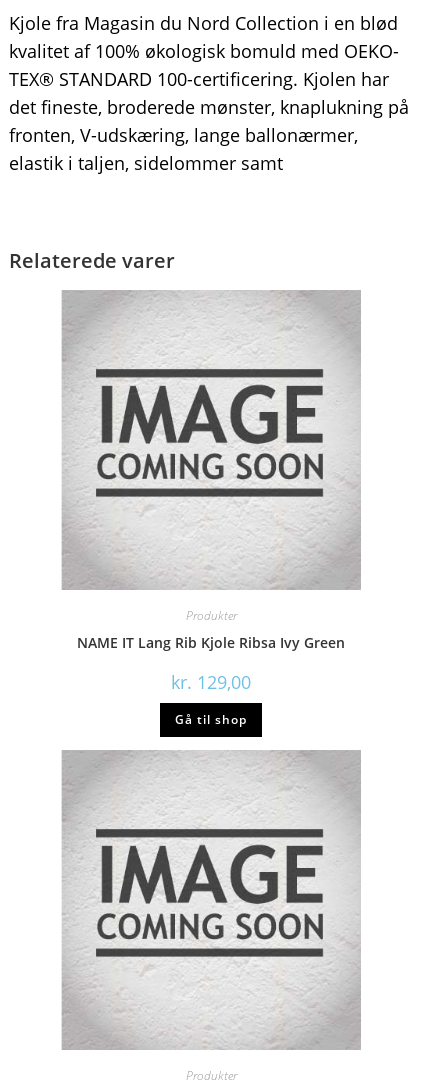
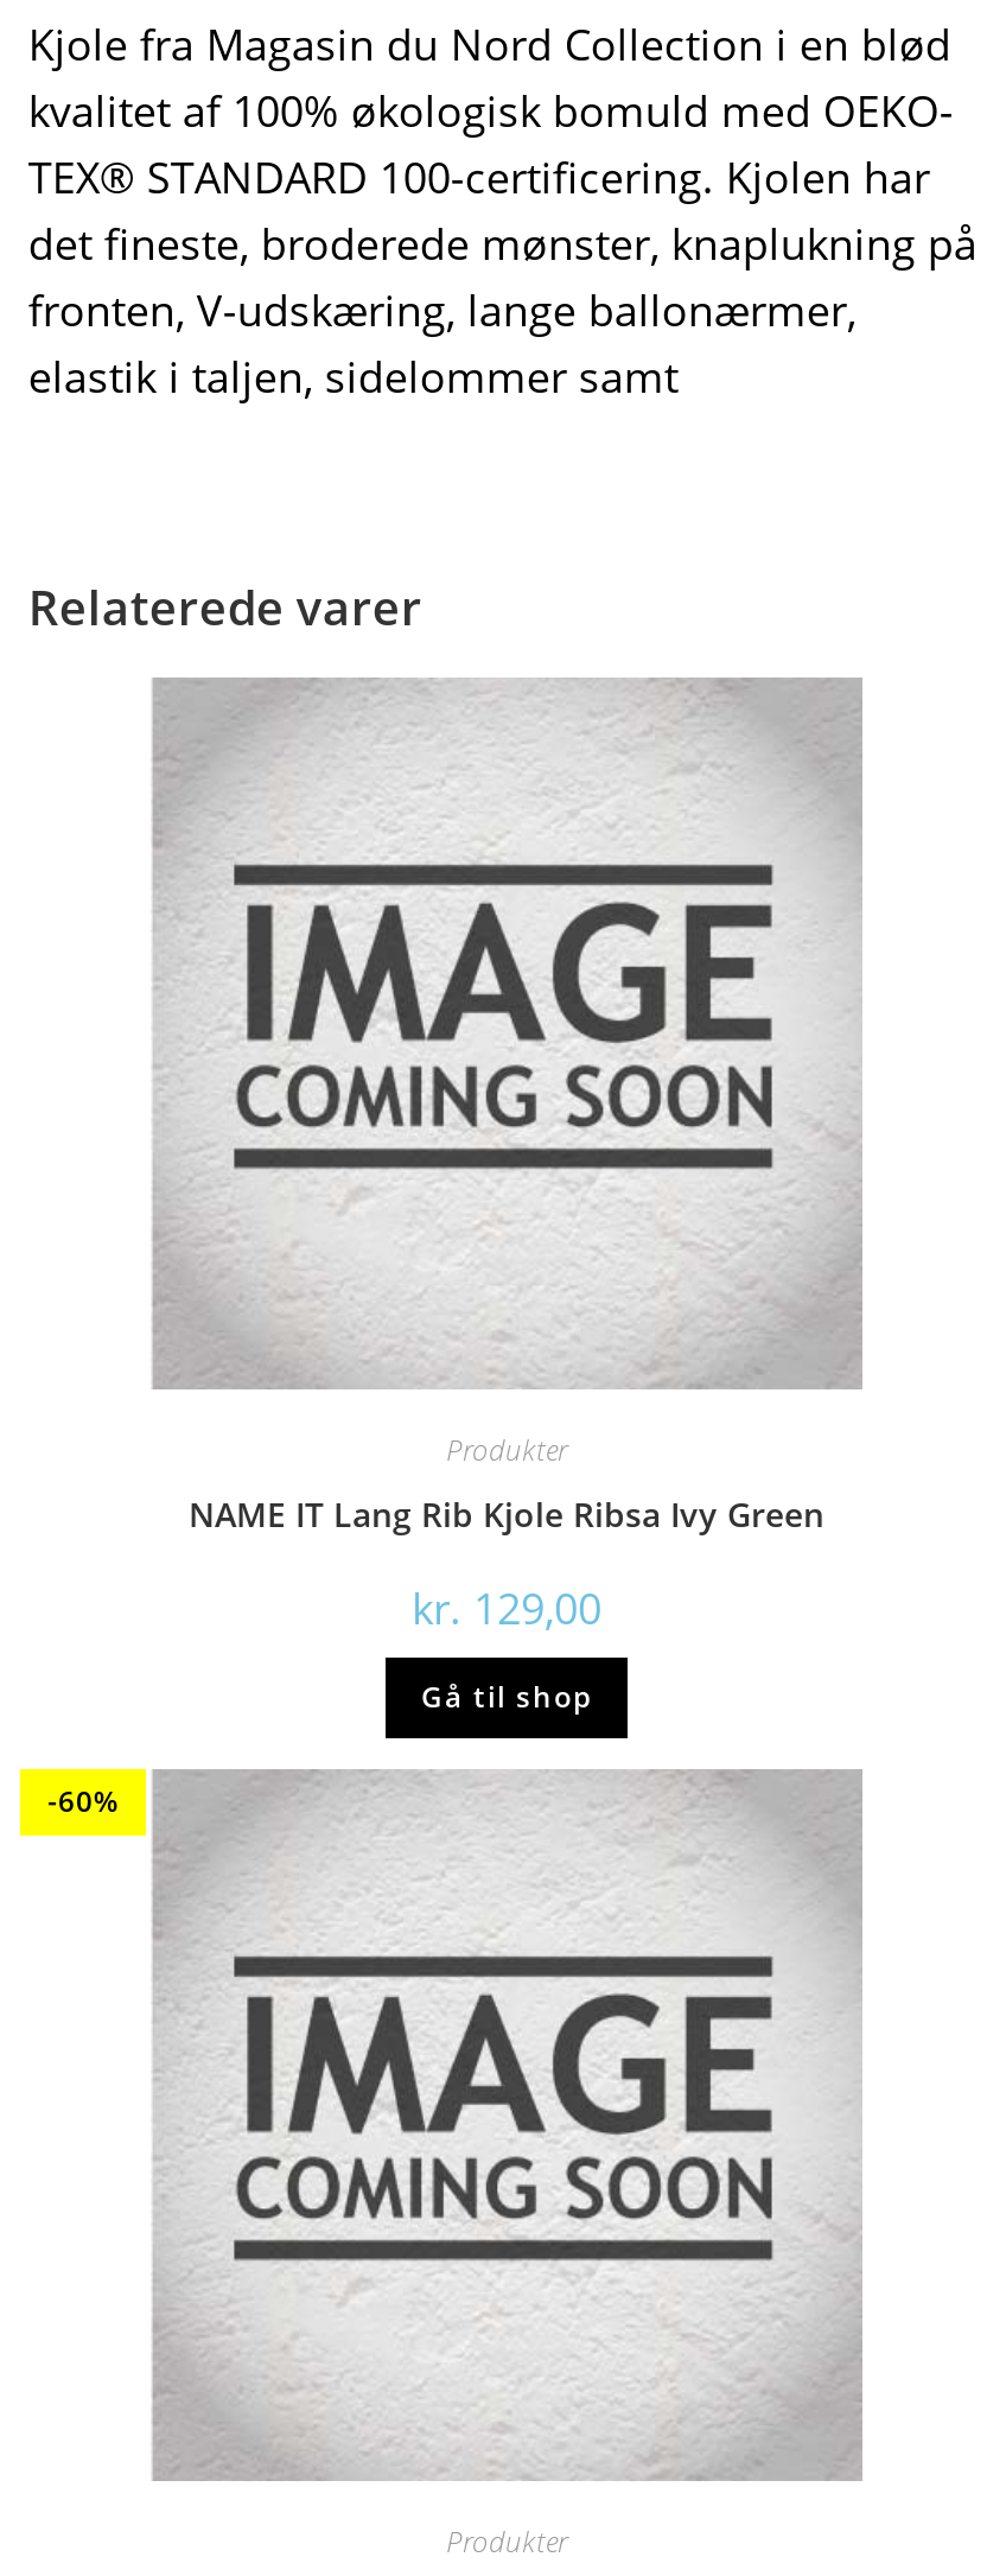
none -> [48,1781,118,1821] -60%

